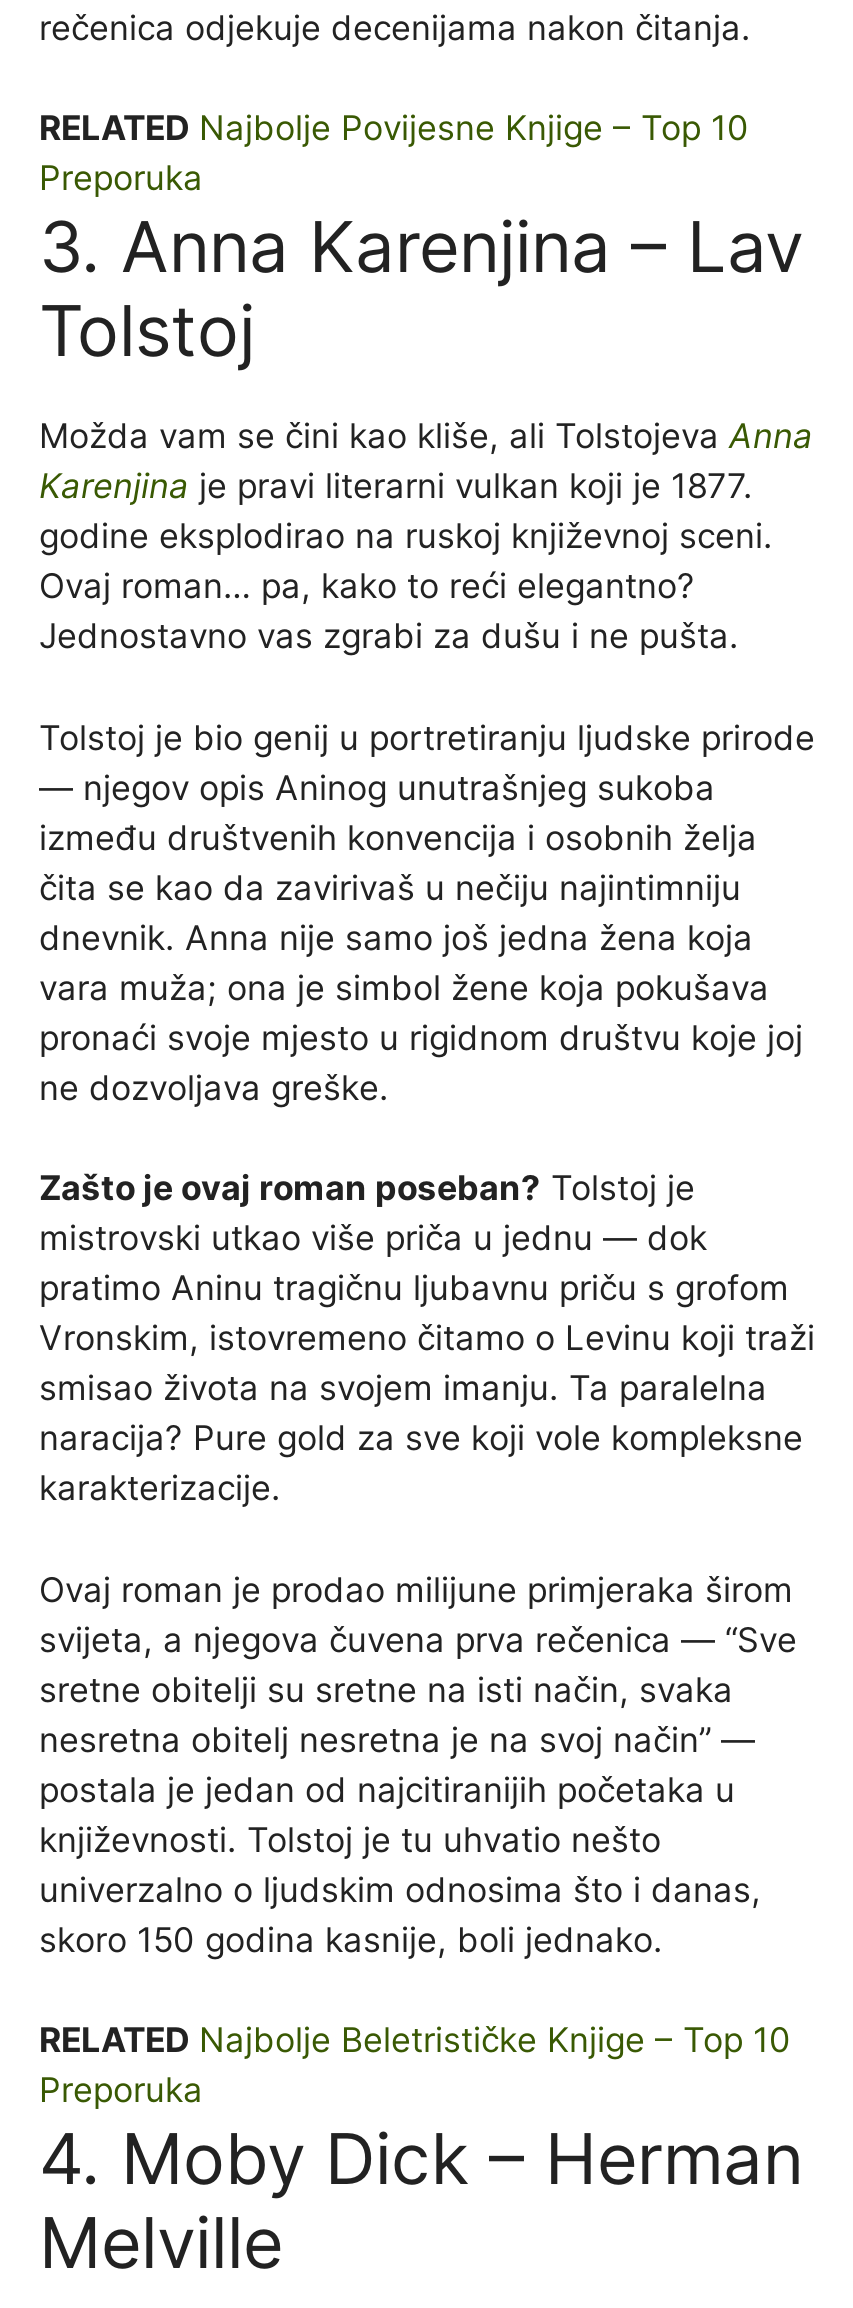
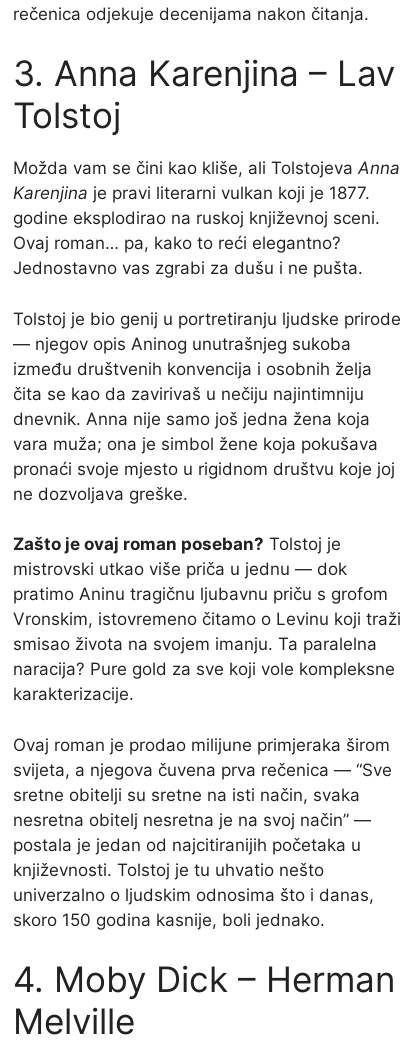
[39,108,749,198] RELATED Najbolje Povijesne Knjige – Top 10 | Preporuka -> none
[39,2020,791,2110] RELATED Najbolje Beletrističke Knjige – Top 10 | Preporuka -> none

